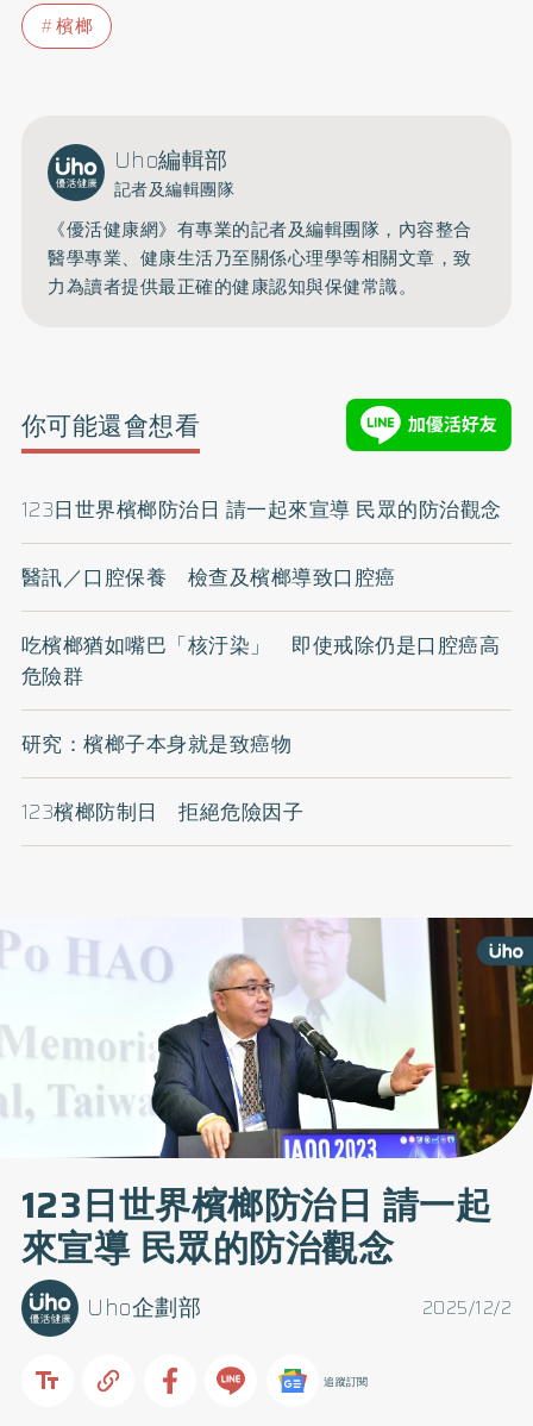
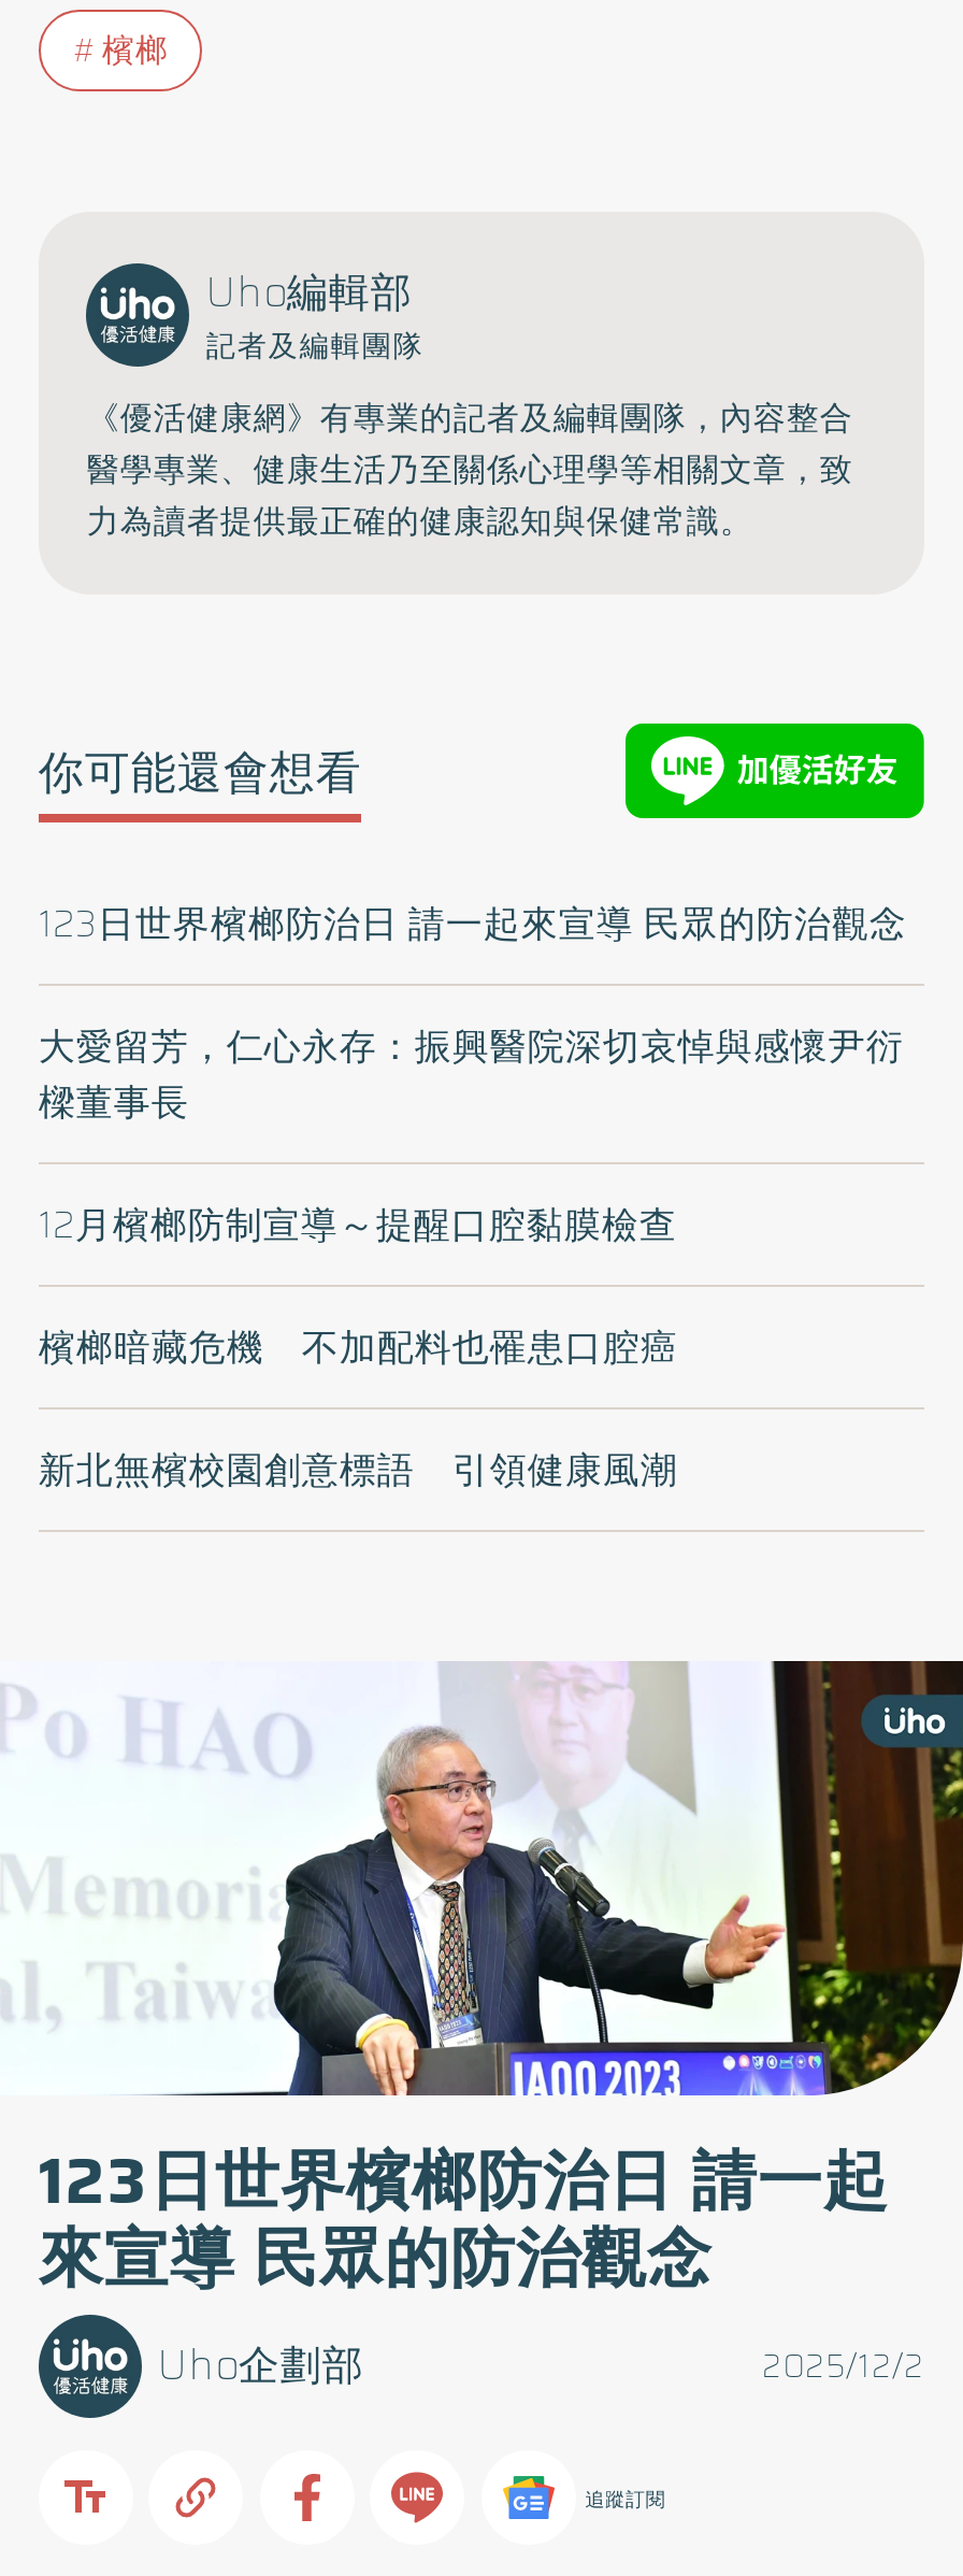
[21,562,396,593] 醫訊／口腔保養 檢查及檳榔導致口腔癌 -> [38,1019,904,1131] 大愛留芳，仁心永存：振興醫院深切哀悼與感懷尹衍 | 樑董事長
[21,630,500,692] 吃檳榔猶如嘴巴「核汙染」 即使戒除仍是口腔癌高 | 危險群 -> [38,1197,677,1253] 12月檳榔防制宣導～提醒口腔黏膜檢查
[21,729,292,760] 研究：檳榔子本身就是致癌物 -> [38,1320,678,1376] 檳榔暗藏危機 不加配料也罹患口腔癌
[21,797,304,828] 123檳榔防制日 拒絕危險因子 -> [38,1442,678,1498] 新北無檳校園創意標語 引領健康風潮

